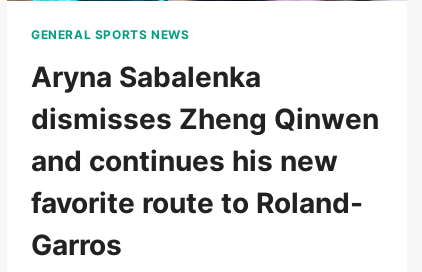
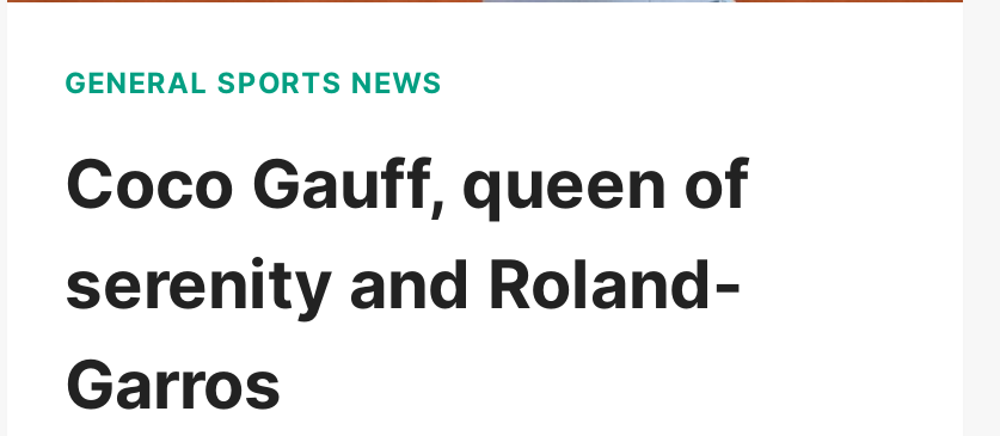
[31,60,379,220] Aryna Sabalenka | dismisses Zheng Qinwen | and continues his new | favorite route to Roland- -> [65,144,750,325] Coco Gauff, queen of | serenity and Roland-

